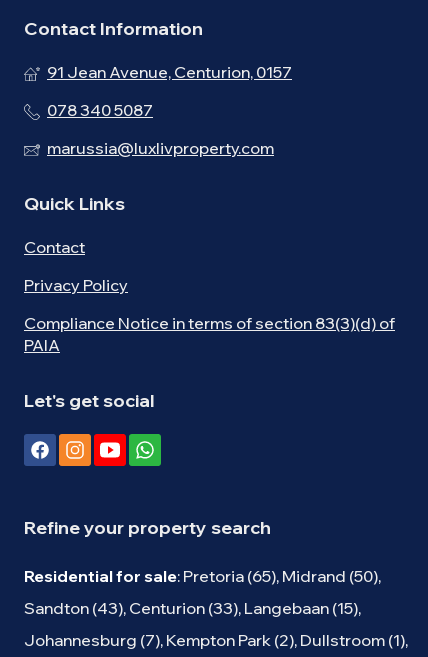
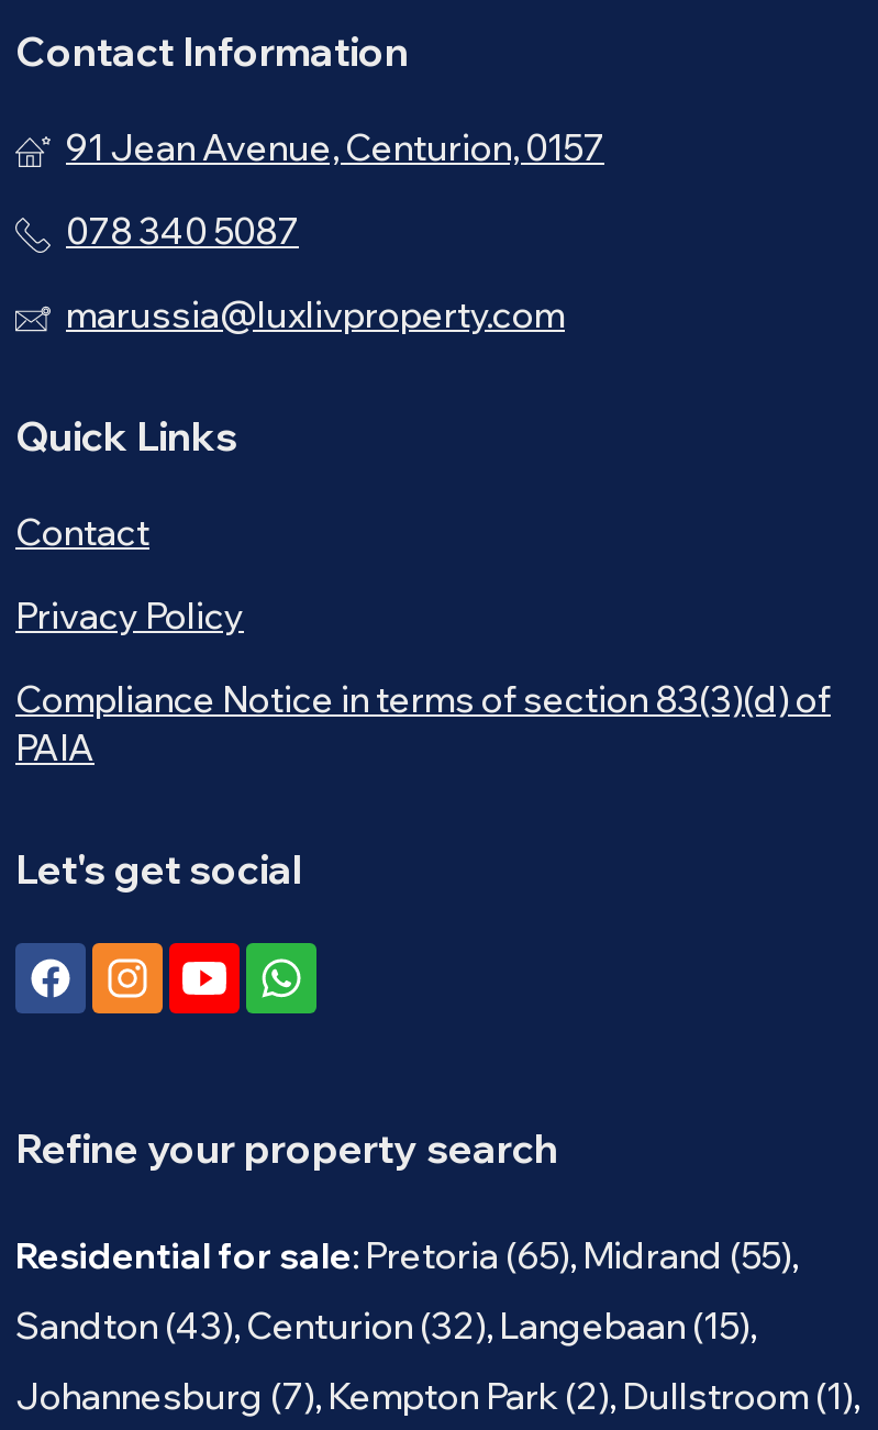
[24,566,381,586] Residential for sale: Pretoria (65), Midrand (50), -> [15,1233,798,1277] Residential for sale: Pretoria (65), Midrand (55),
[24,598,361,618] Sandton (43), Centurion (33), Langebaan (15), -> [15,1304,756,1348] Sandton (43), Centurion (32), Langebaan (15),

